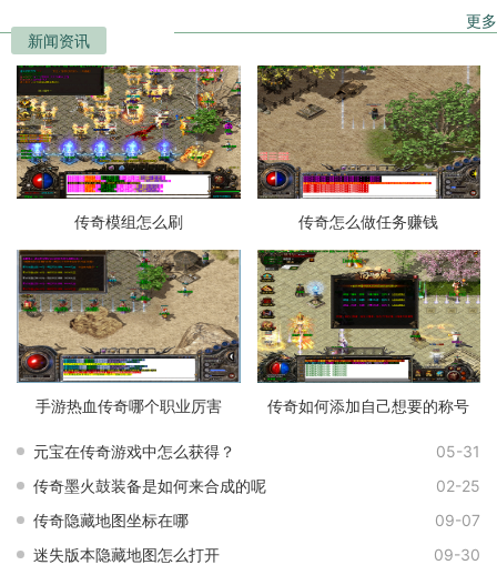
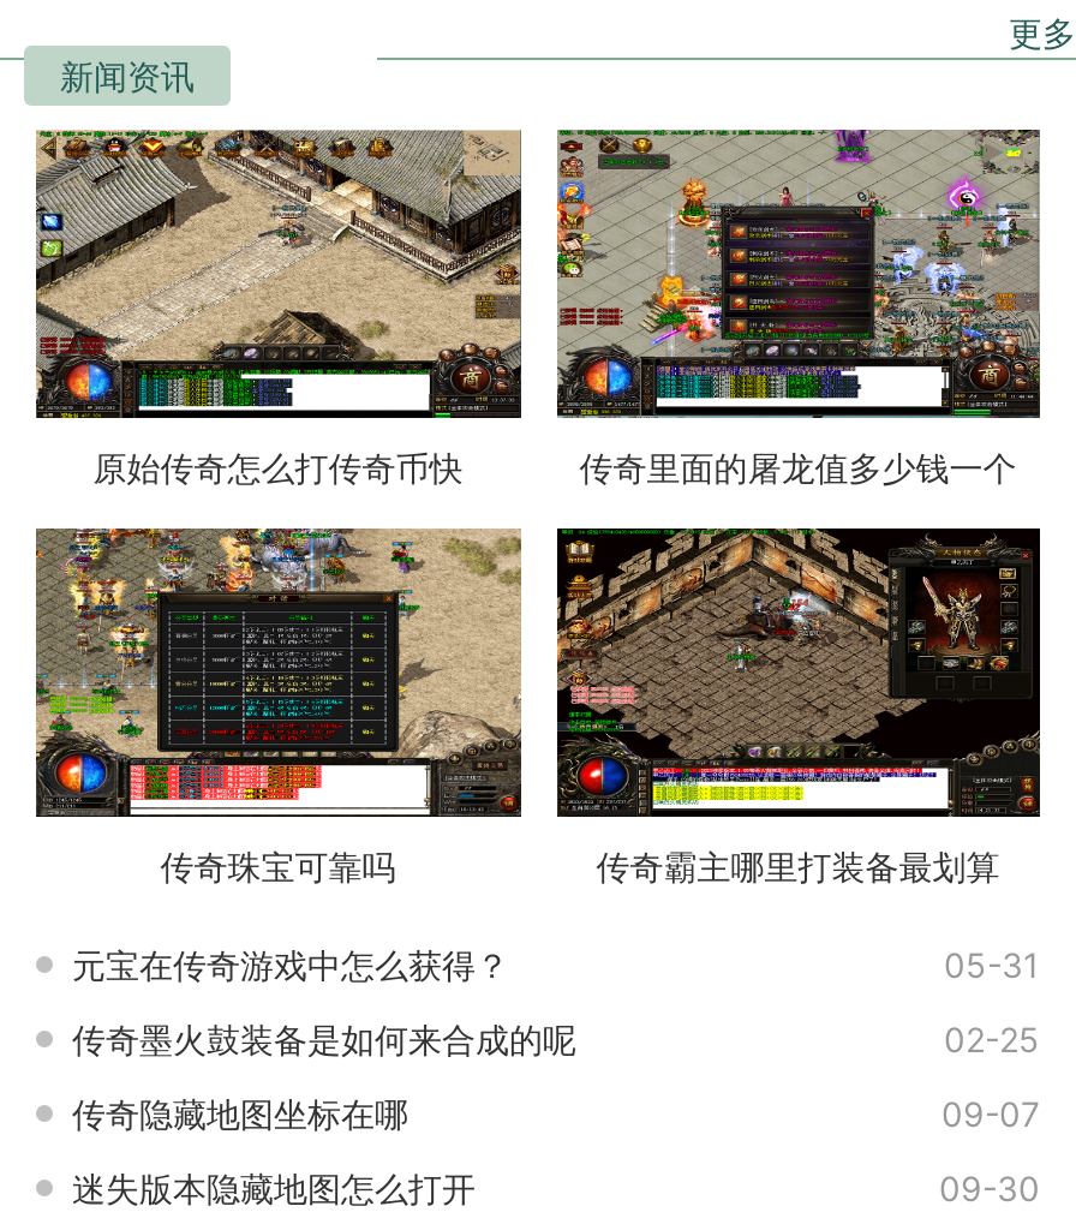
[16,64,438,231] [image] | 传奇模组怎么刷 | 传奇怎么做任务赚钱 -> [36,130,1016,489] [image] | 原始传奇怎么打传奇币快 | 传奇里面的屠龙值多少钱一个
[256,65,480,199] [image] -> [555,127,1040,418] [image]
[17,250,242,384] [image] -> [34,526,524,819] [image]
[35,249,481,416] [image] | 手游热血传奇哪个职业厉害 | 传奇如何添加自己想要的称号 -> [160,526,1042,887] [image] | 传奇珠宝可靠吗 | 传奇霸主哪里打装备最划算

